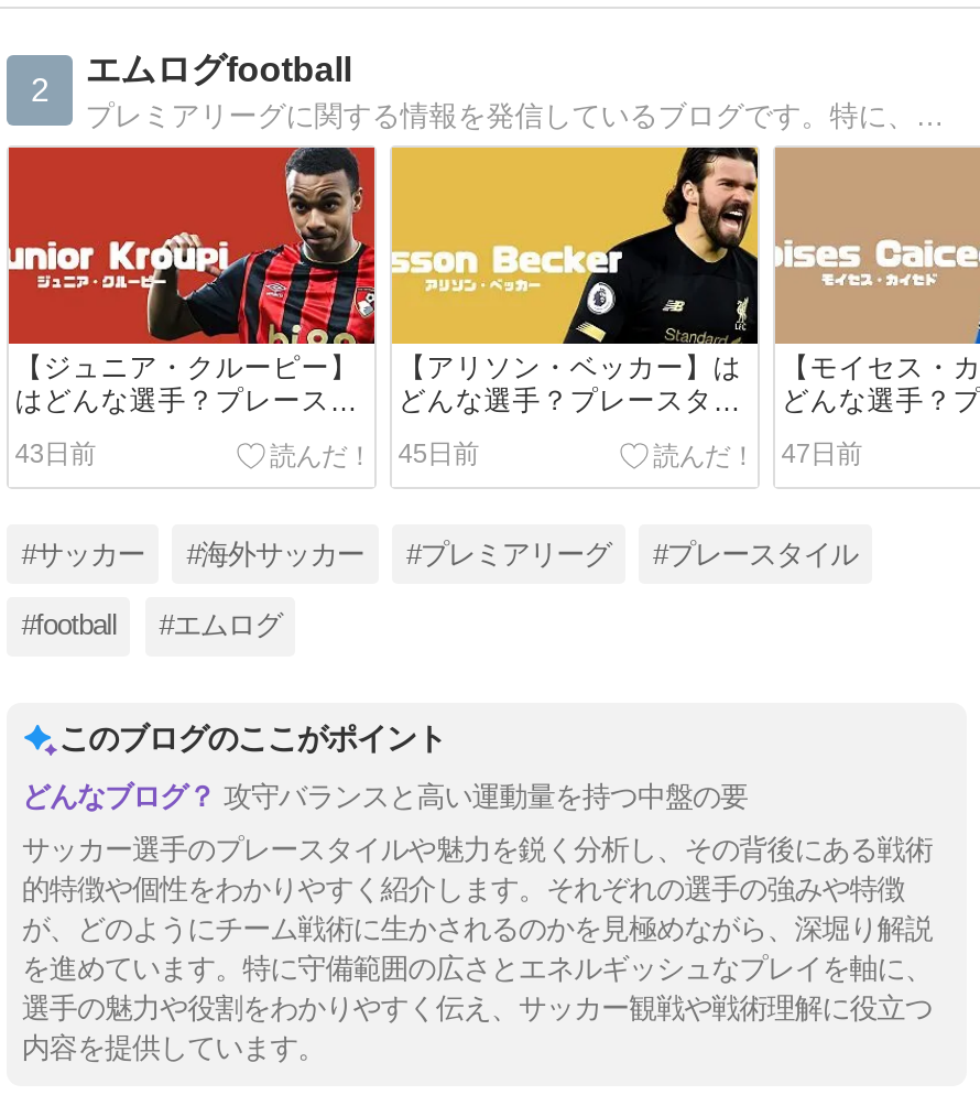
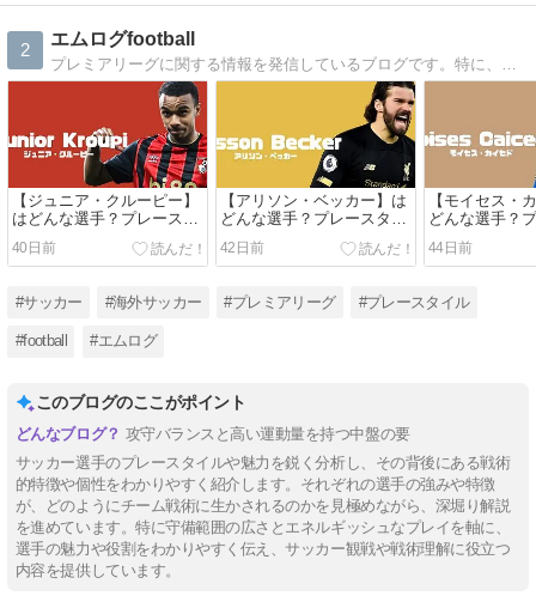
[15,438,95,469] 43日前 -> [12,239,55,256] 40日前
[398,438,479,469] 45日前 -> [220,239,264,256] 42日前
[781,438,862,469] 47日前 -> [428,239,472,256] 44日前

